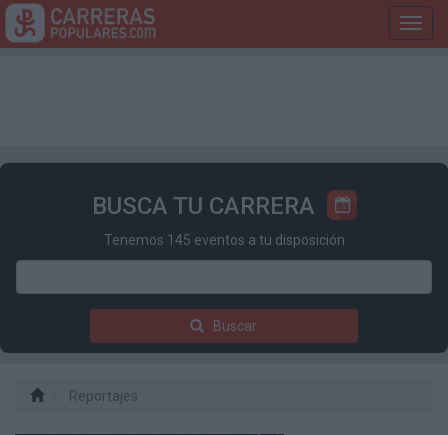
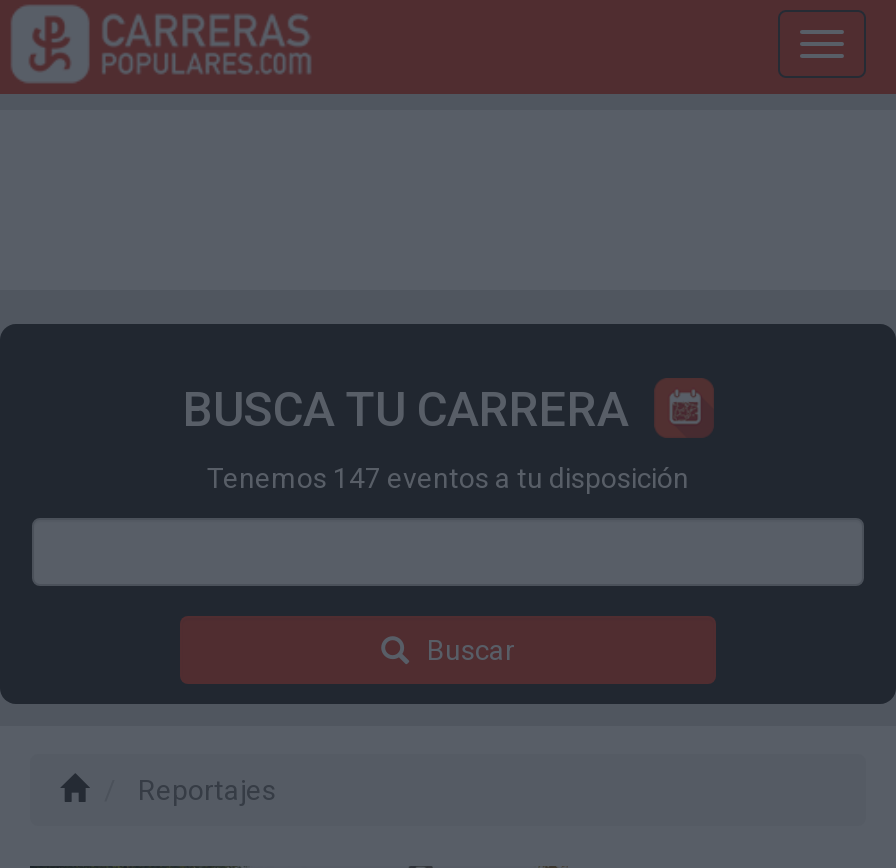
[103,232,344,248] Tenemos 145 eventos a tu disposición -> [207,462,689,494] Tenemos 147 eventos a tu disposición

